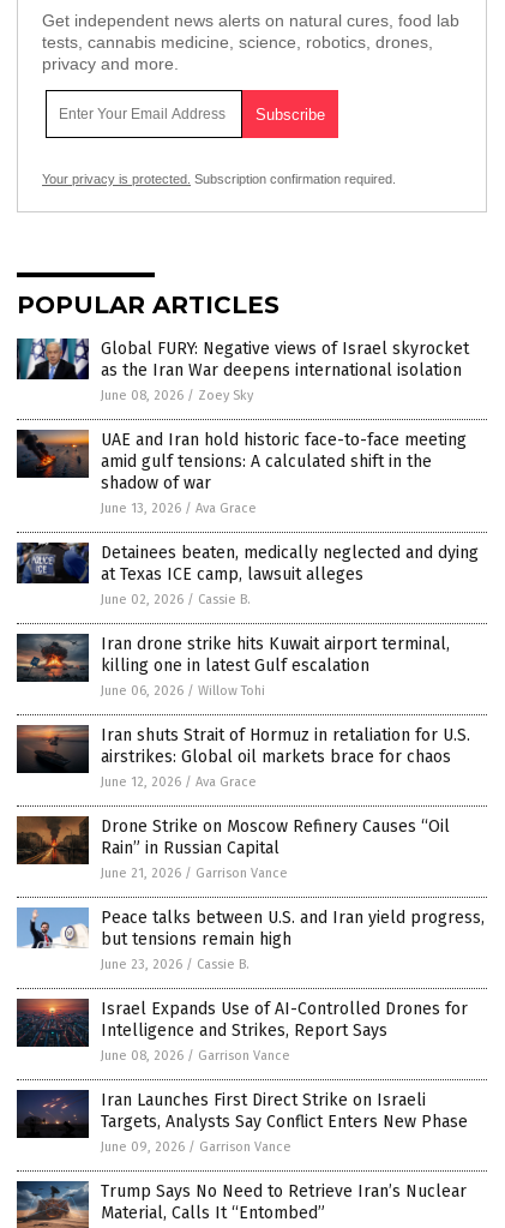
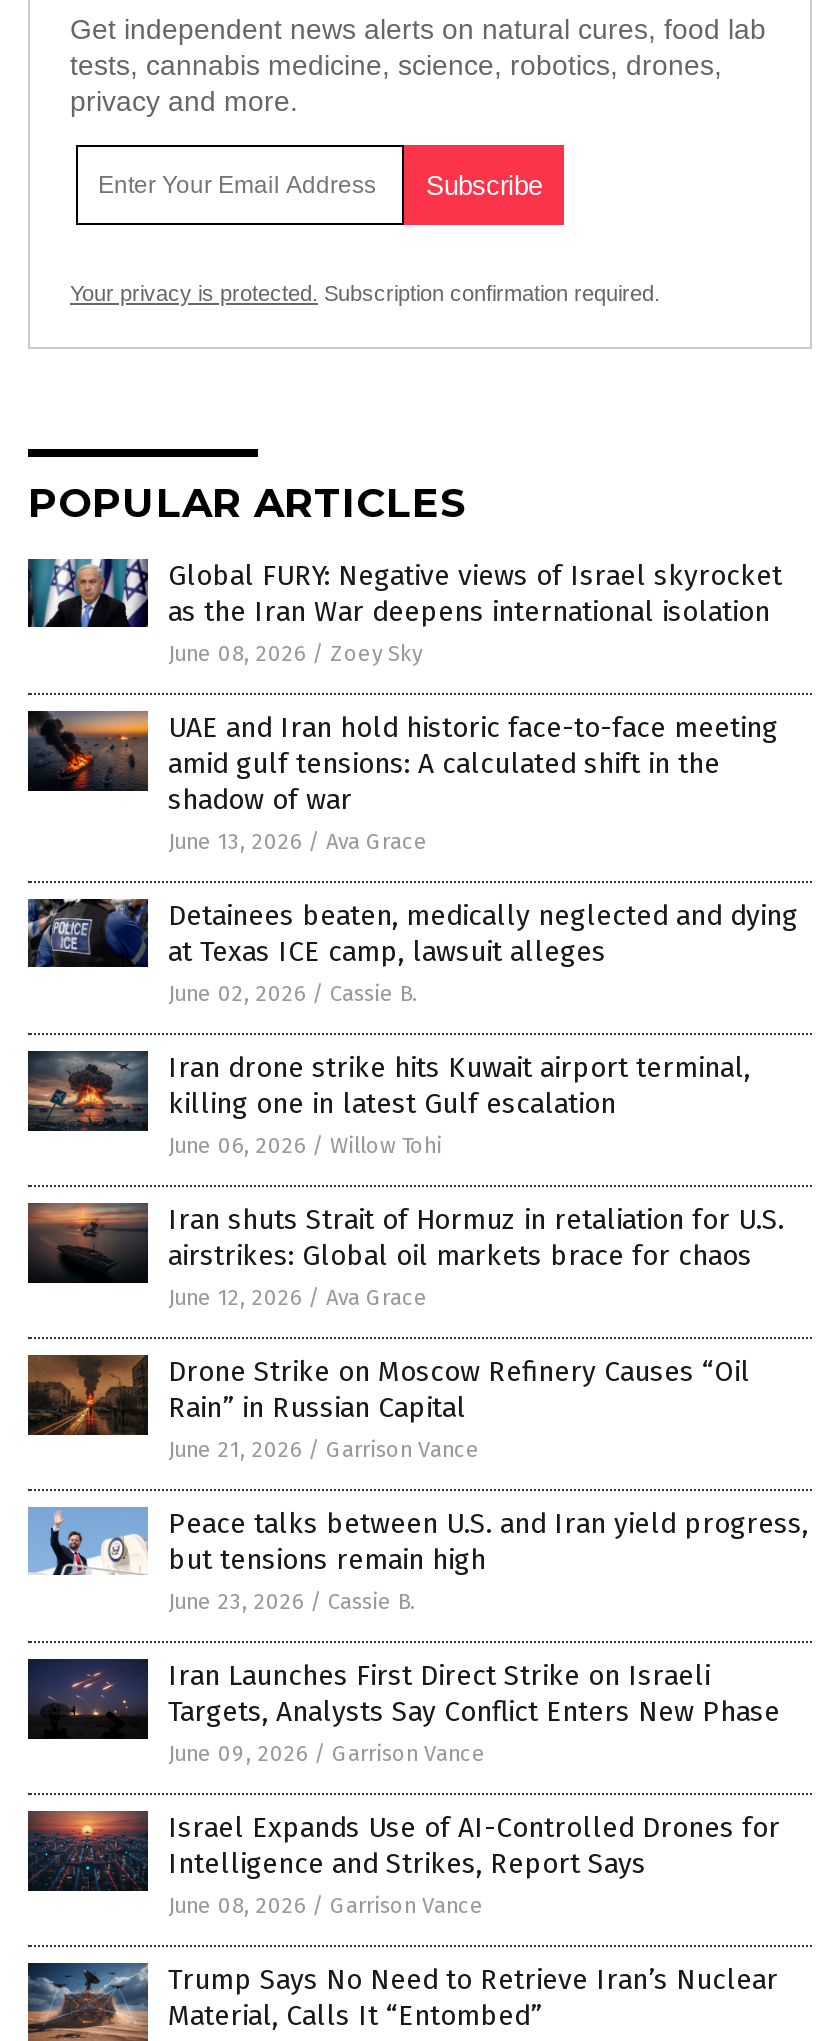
moved [16,992,468,1064] -> [26,1799,780,1919]: [image] | Israel Expands Use of AI-Controlled Drones for | Intelligence and Strikes, Report Says | June 08, 2026 / Garrison Vance
moved [19,1090,468,1155] -> [28,1659,780,1767]: [image] | Iran Launches First Direct Strike on Israeli | Targets, Analysts Say Conflict Enters New Phase | June 09, 2026 / Garrison Vance

